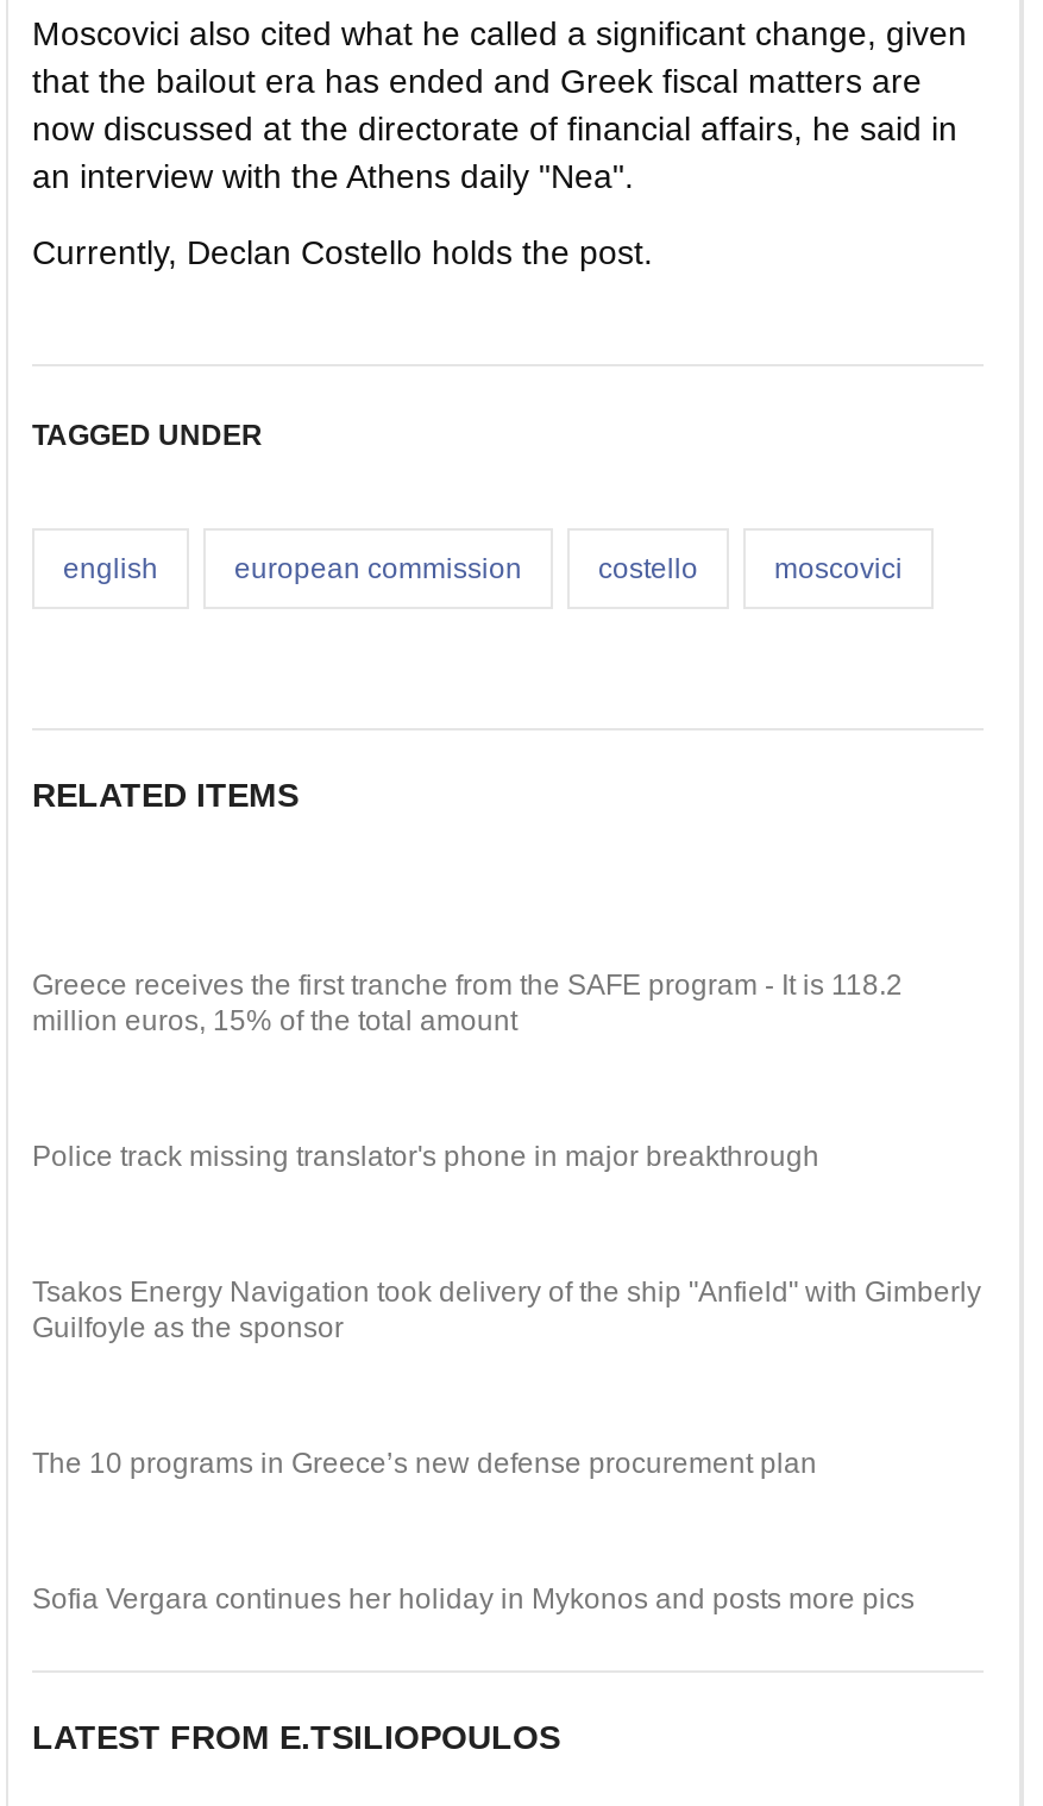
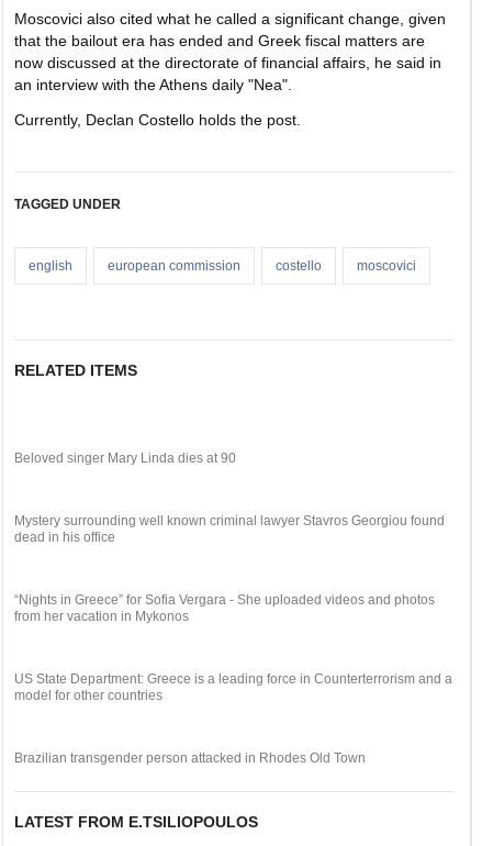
[32,968,903,1037] Greece receives the first tranche from the SAFE program - It is 118.2 | million euros, 15% of the total amount -> [14,450,236,466] Beloved singer Mary Linda dies at 90
[32,1140,819,1173] Police track missing translator's phone in major breakthrough -> [14,513,445,545] Mystery surrounding well known criminal lawyer Stavros Georgiou found | dead in his office
[32,1275,981,1344] Tsakos Energy Navigation took delivery of the ship "Anfield" with Gimberly | Guilfoyle as the sponsor -> [14,592,435,624] “Nights in Greece” for Sofia Vergara - She uploaded videos and photos | from her vacation in Mykonos
[32,1447,817,1480] The 10 programs in Greece’s new defense procurement plan -> [14,671,452,703] US State Department: Greece is a leading force in Counterterrorism and a | model for other countries
[32,1582,915,1616] Sofia Vergara continues her holiday in Mykonos and posts more pics -> [14,750,366,766] Brazilian transgender person attacked in Rhodes Old Town

